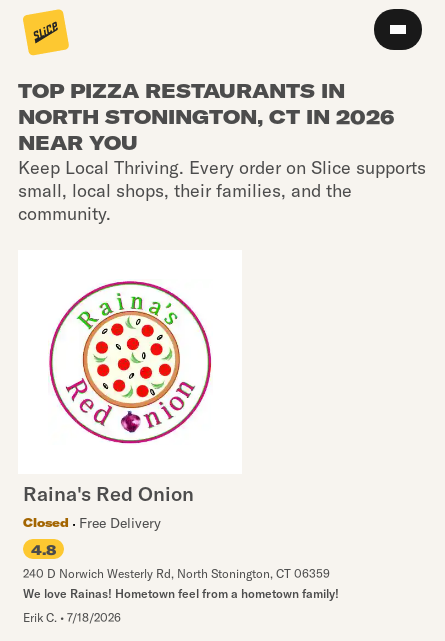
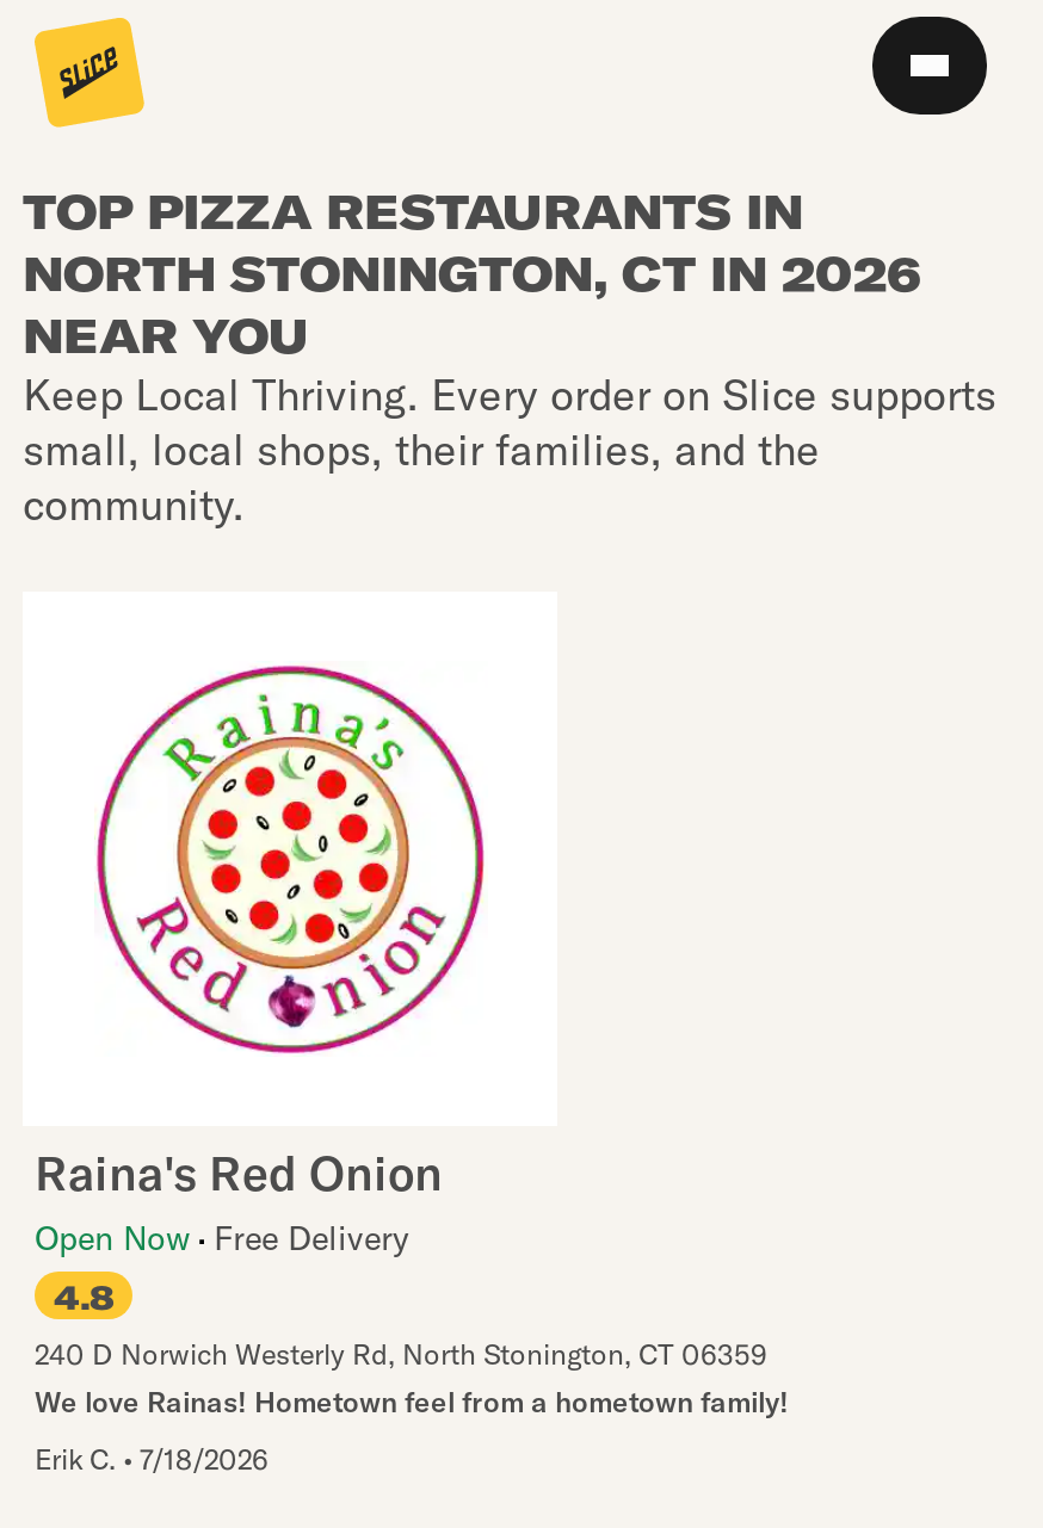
[23,514,161,532] Closed | Free Delivery -> [35,1217,409,1260] Open Now Free Delivery

